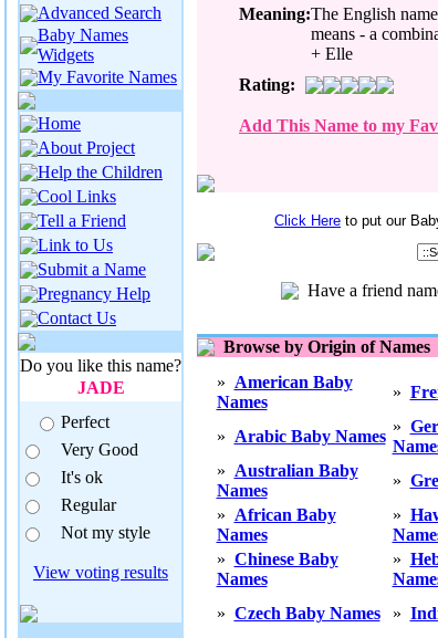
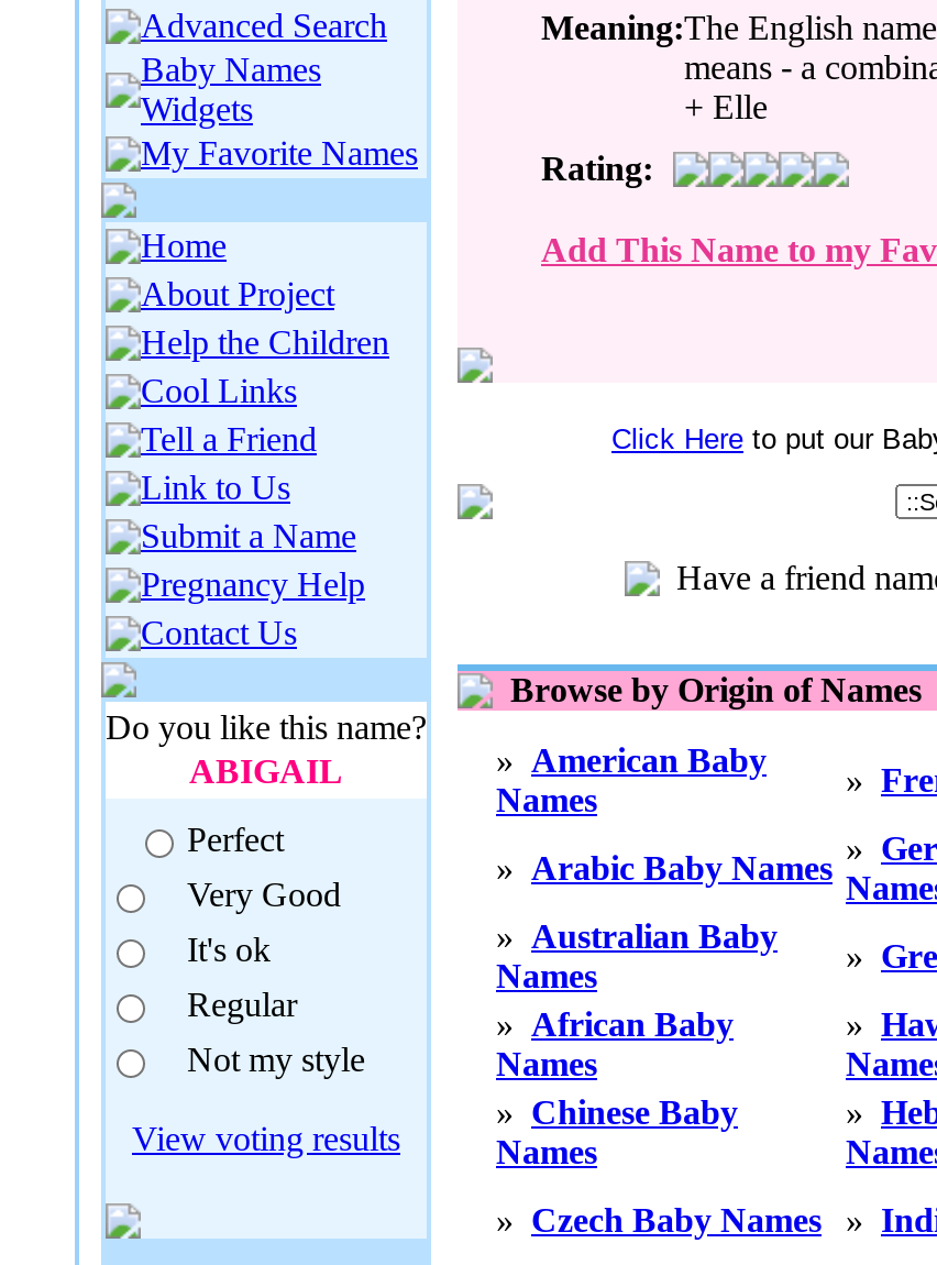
[77,378,124,397] JADE -> [189,752,343,790] ABIGAIL

